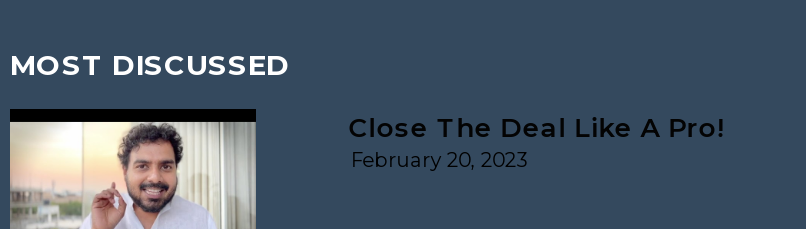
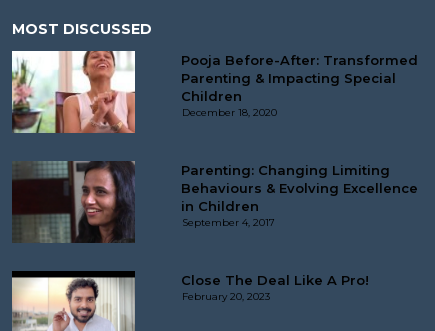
none -> [11,50,136,134] [image]
none -> [12,161,135,244] [image]
none -> [181,52,418,119] Pooja Before-After: Transformed | Parenting & Impacting Special | Children | December 18, 2020
none -> [181,162,418,229] Parenting: Changing Limiting | Behaviours & Evolving Excellence | in Children | September 4, 2017

